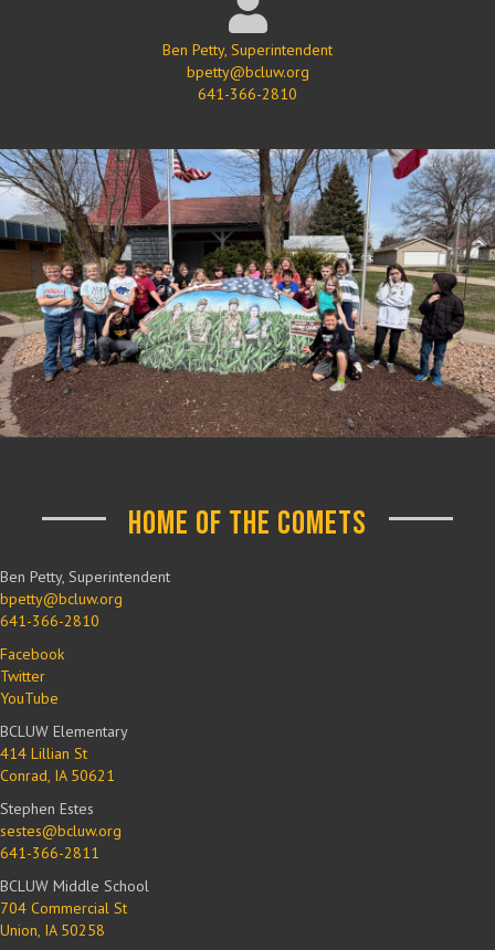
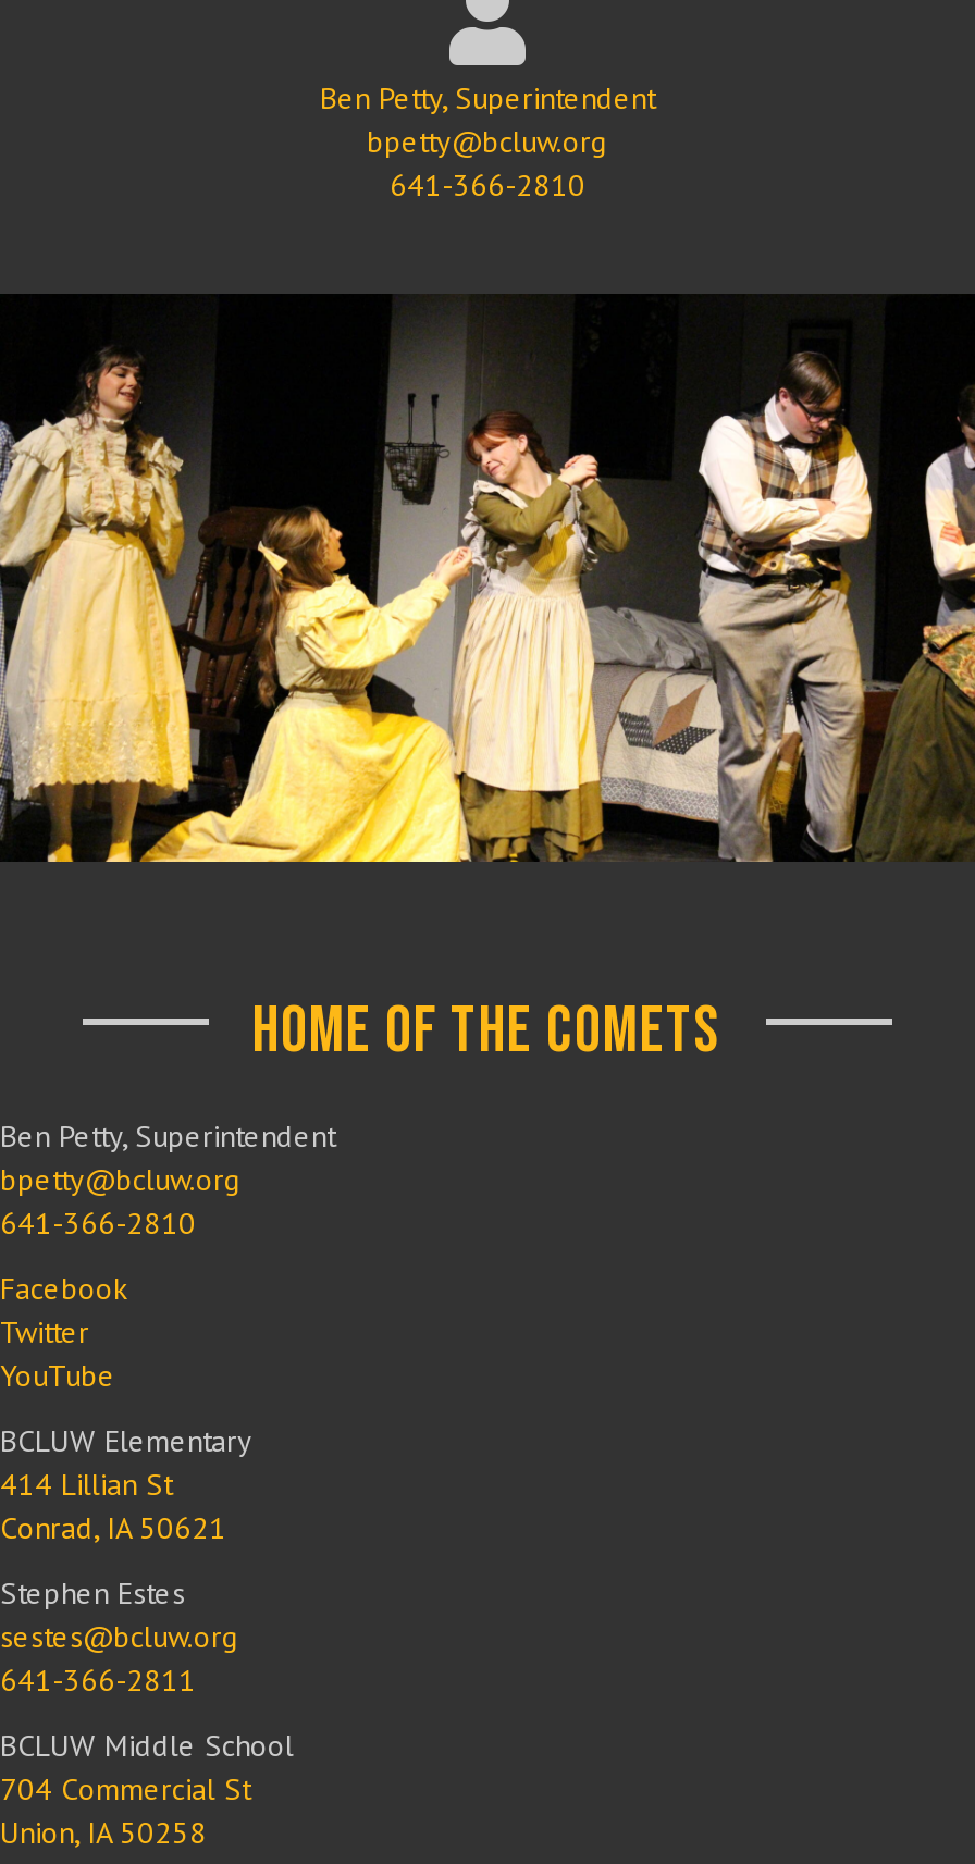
[3,148,492,439] [image] -> [7,294,968,864] [image]

